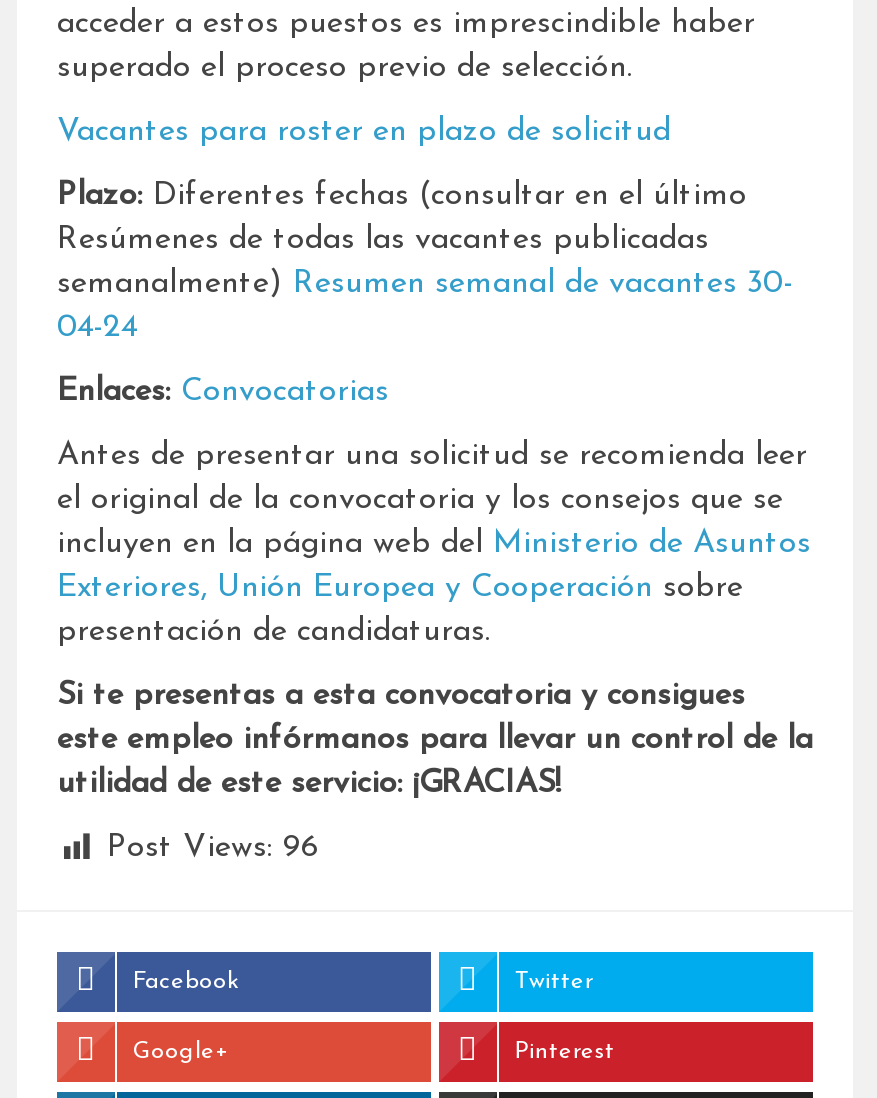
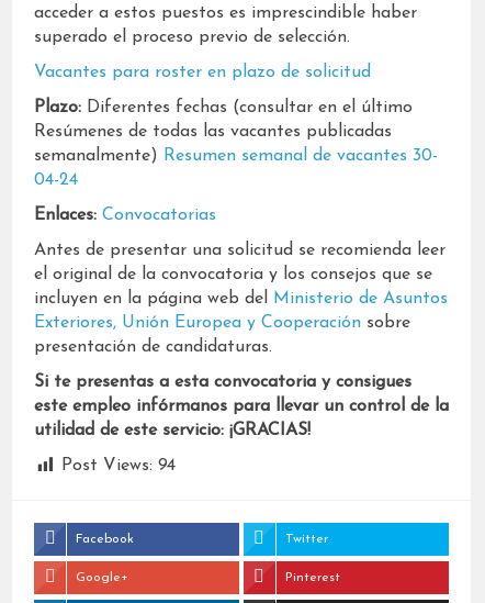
[107,832,319,864] Post Views: 96 -> [61,457,176,474] Post Views: 94

